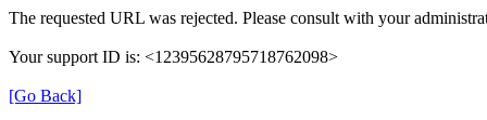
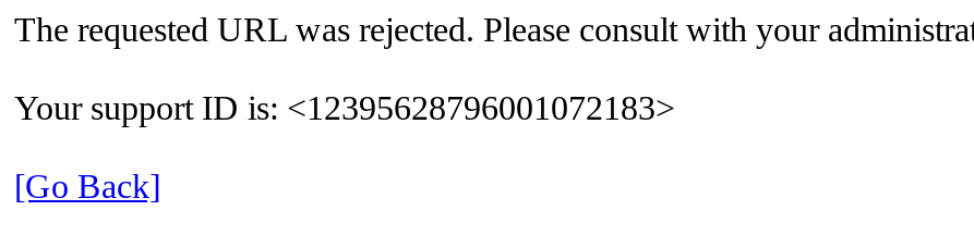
[9,48,338,66] Your support ID is: <12395628795718762098> -> [14,89,675,126] Your support ID is: <12395628796001072183>

